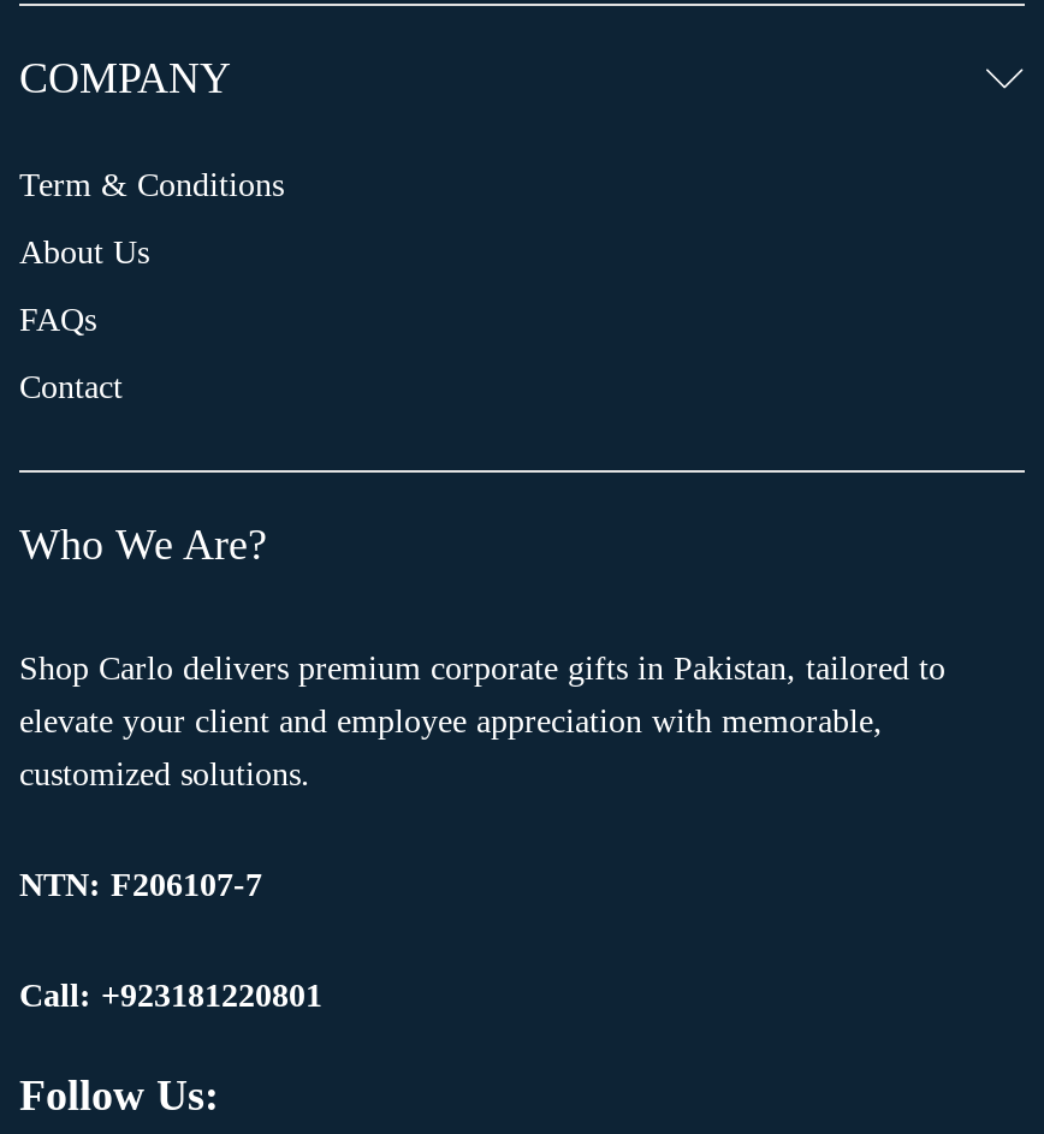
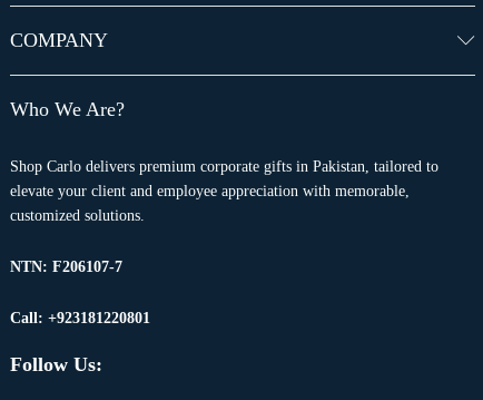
[19,167,284,405] Term & Conditions | About Us | FAQs | Contact -> none

